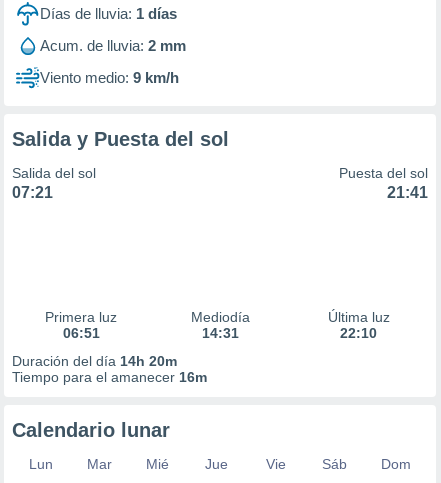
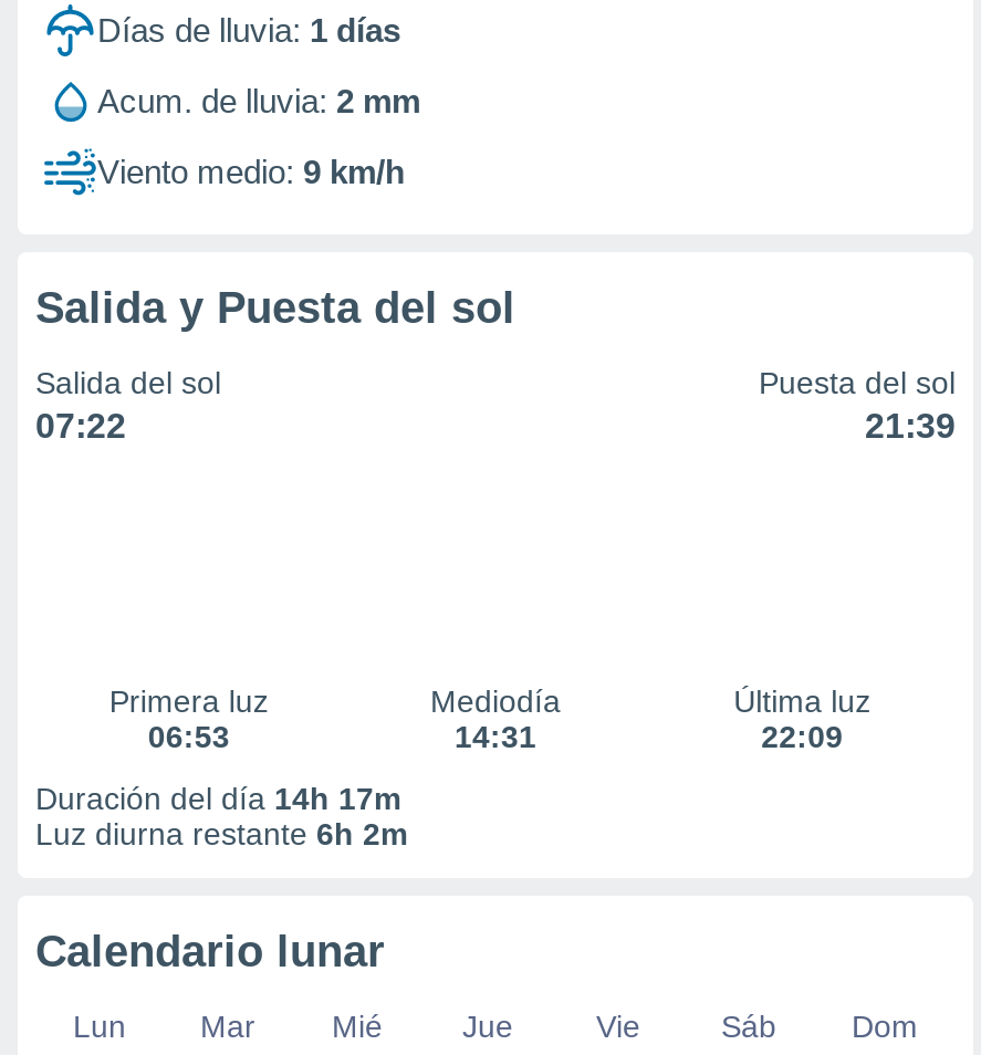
[12,184,53,201] 07:21 -> [35,407,126,445] 07:22
[387,184,428,201] 21:41 -> [865,407,956,445] 21:39
[63,325,100,341] 06:51 -> [148,719,230,754] 06:53
[340,325,377,341] 22:10 -> [761,719,843,754] 22:09
[12,353,207,385] Duración del día 14h 20m | Tiempo para el amanecer 16m -> [35,781,407,852] Duración del día 14h 17m | Luz diurna restante 6h 2m

